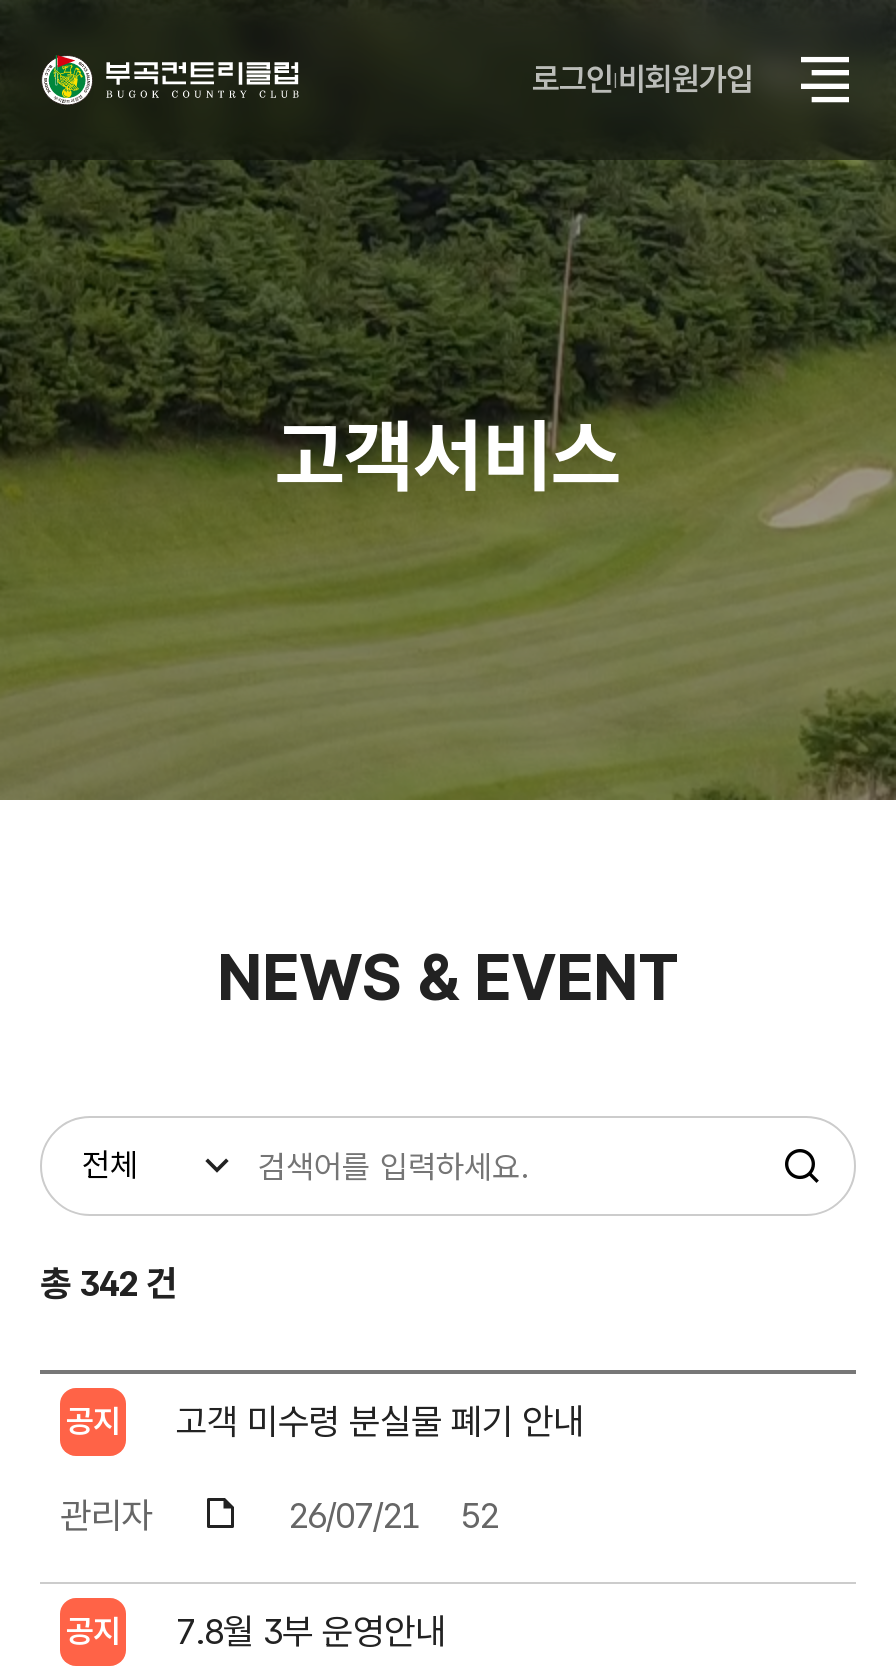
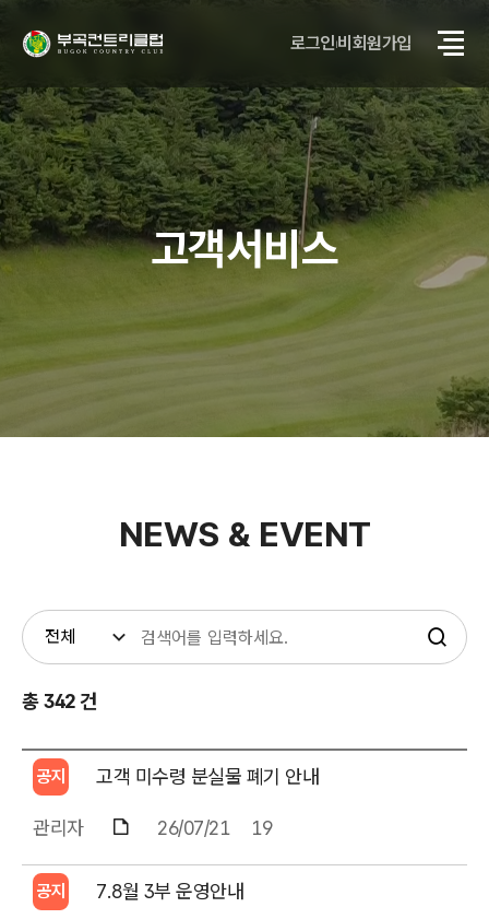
[288,1494,498,1536] 26/07/21 52 -> [157,816,272,839] 26/07/21 19

